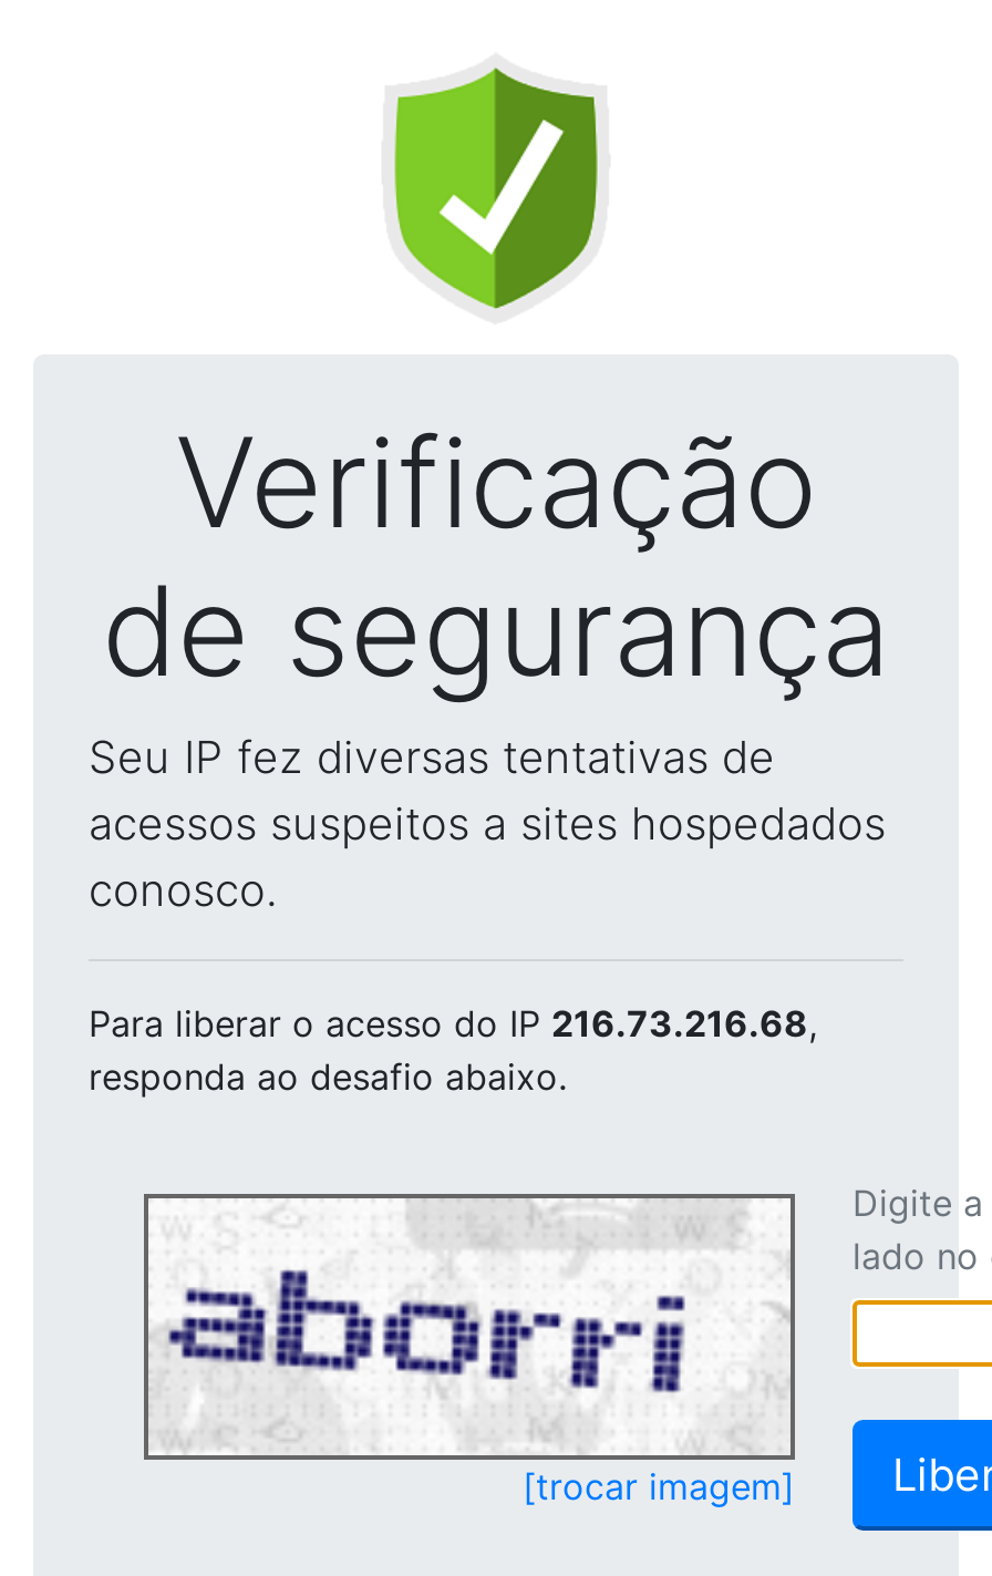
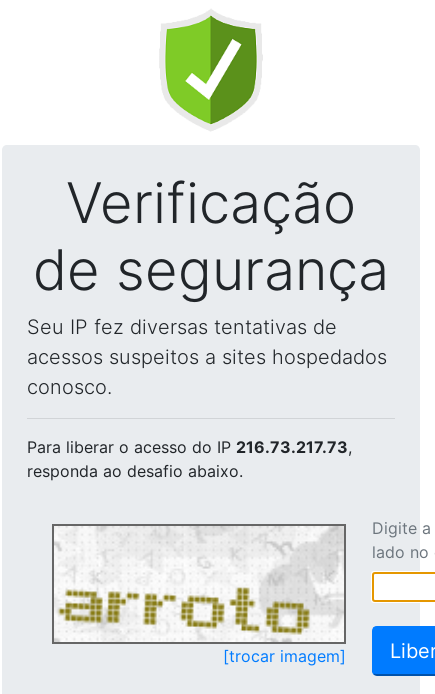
[89,1001,817,1045] Para liberar o acesso do IP 216.73.216.68, -> [27,437,352,457] Para liberar o acesso do IP 216.73.217.73,
[153,1201,786,1449] [image] -> [57,528,343,640] [image]

